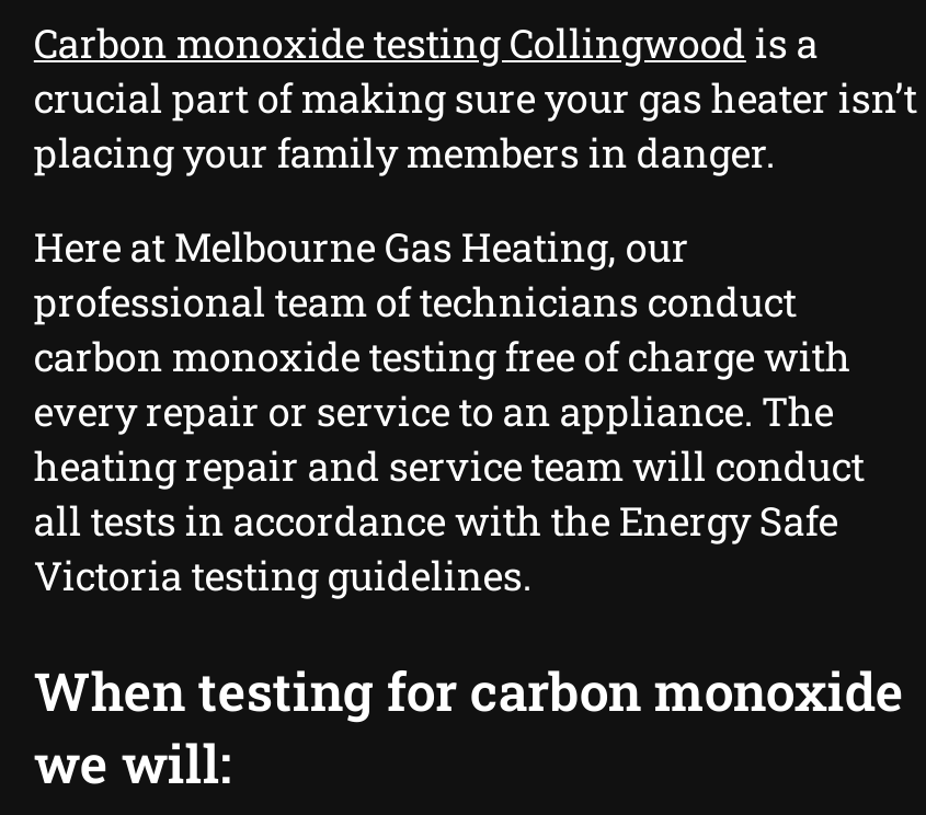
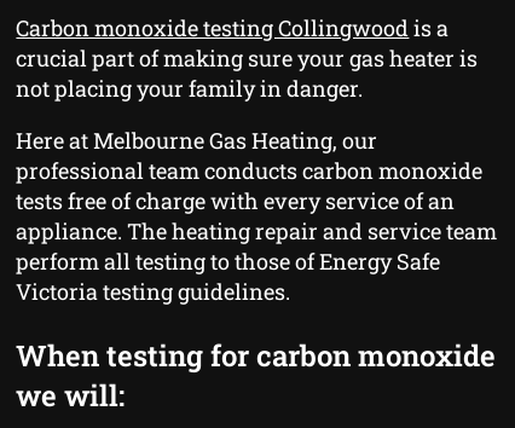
[34,71,917,124] crucial part of making sure your gas heater isn’t -> [16,44,478,73] crucial part of making sure your gas heater is
[34,126,775,179] placing your family members in danger. -> [16,74,363,103] not placing your family in danger.
[34,275,864,547] professional team of technicians conduct | carbon monoxide testing free of charge with | every repair or service to an appliance. The | heating repair and service team will conduct | all tests in accordance with the Energy Safe -> [16,156,497,276] professional team conducts carbon monoxide | tests free of charge with every service of an | appliance. The heating repair and service team | perform all testing to those of Energy Safe

